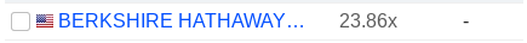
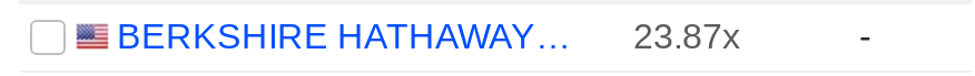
[339,11,397,31] 23.86x -> [633,18,740,55] 23.87x

